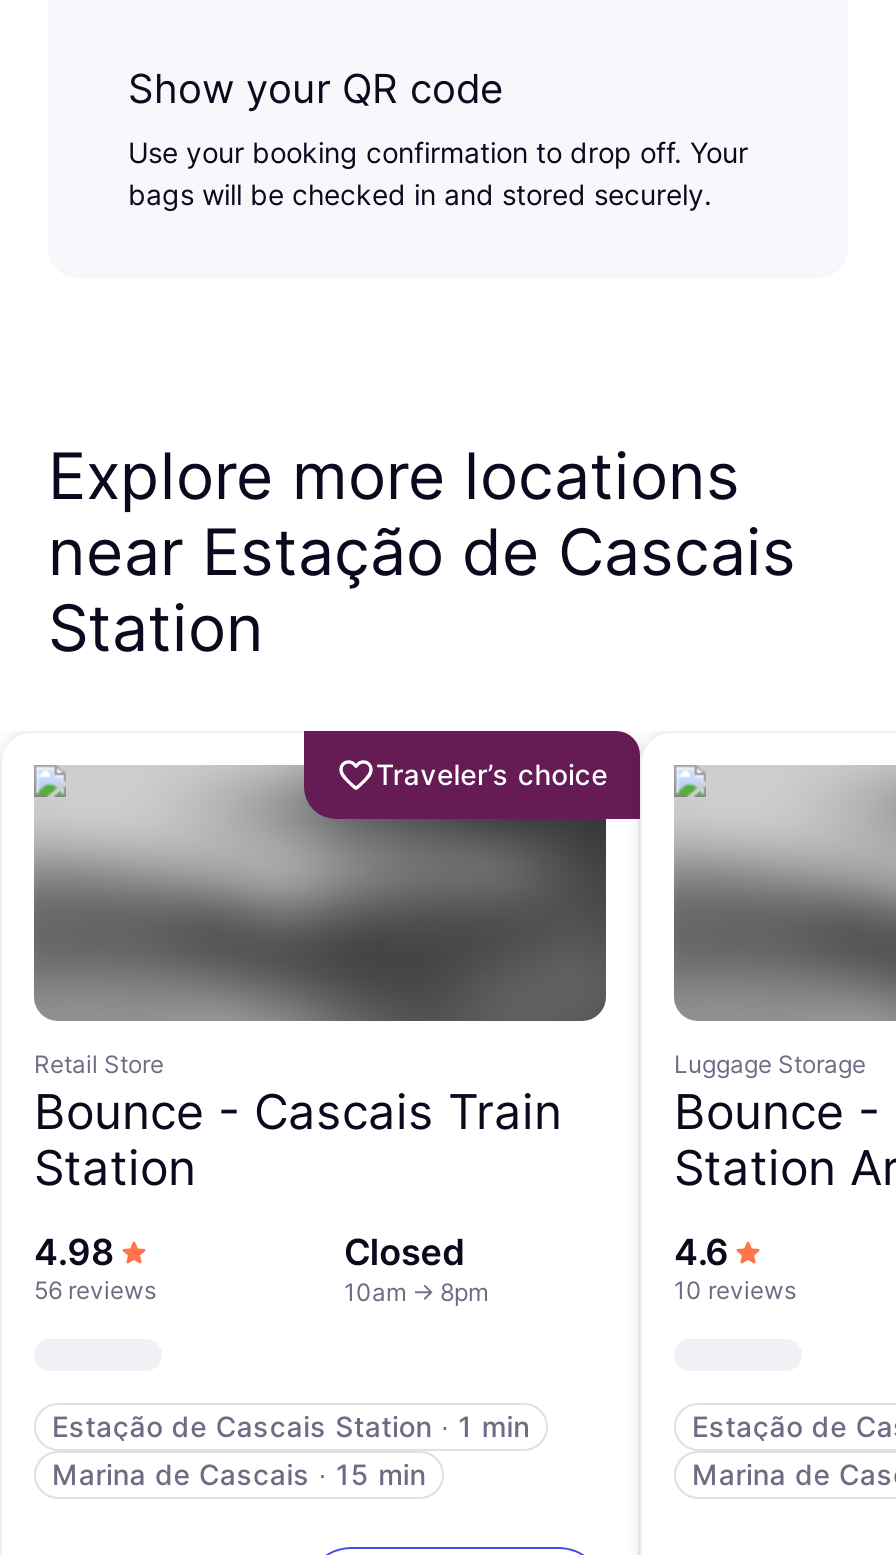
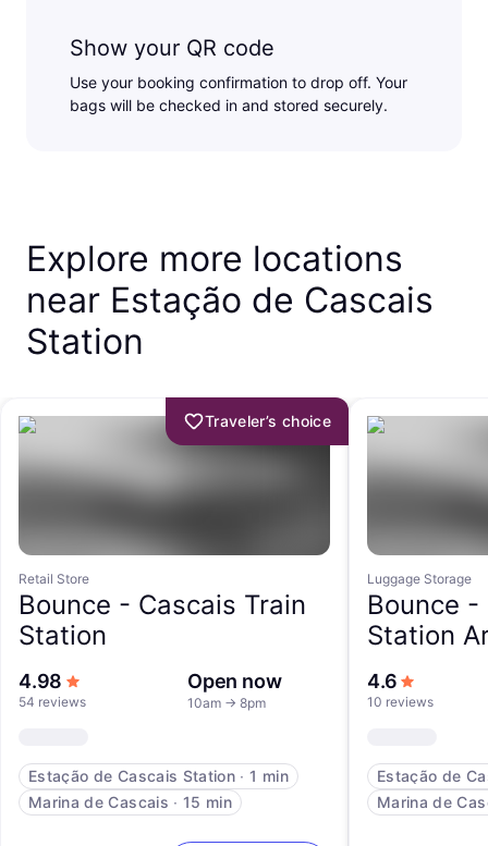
[344,1231,464,1273] Closed -> [187,670,282,692] Open now
[34,1275,156,1305] 56 reviews -> [19,694,86,710] 54 reviews

